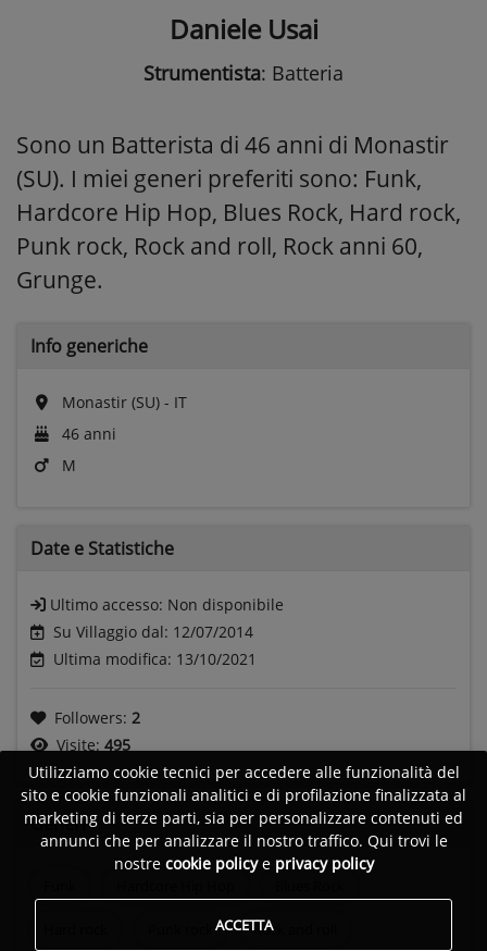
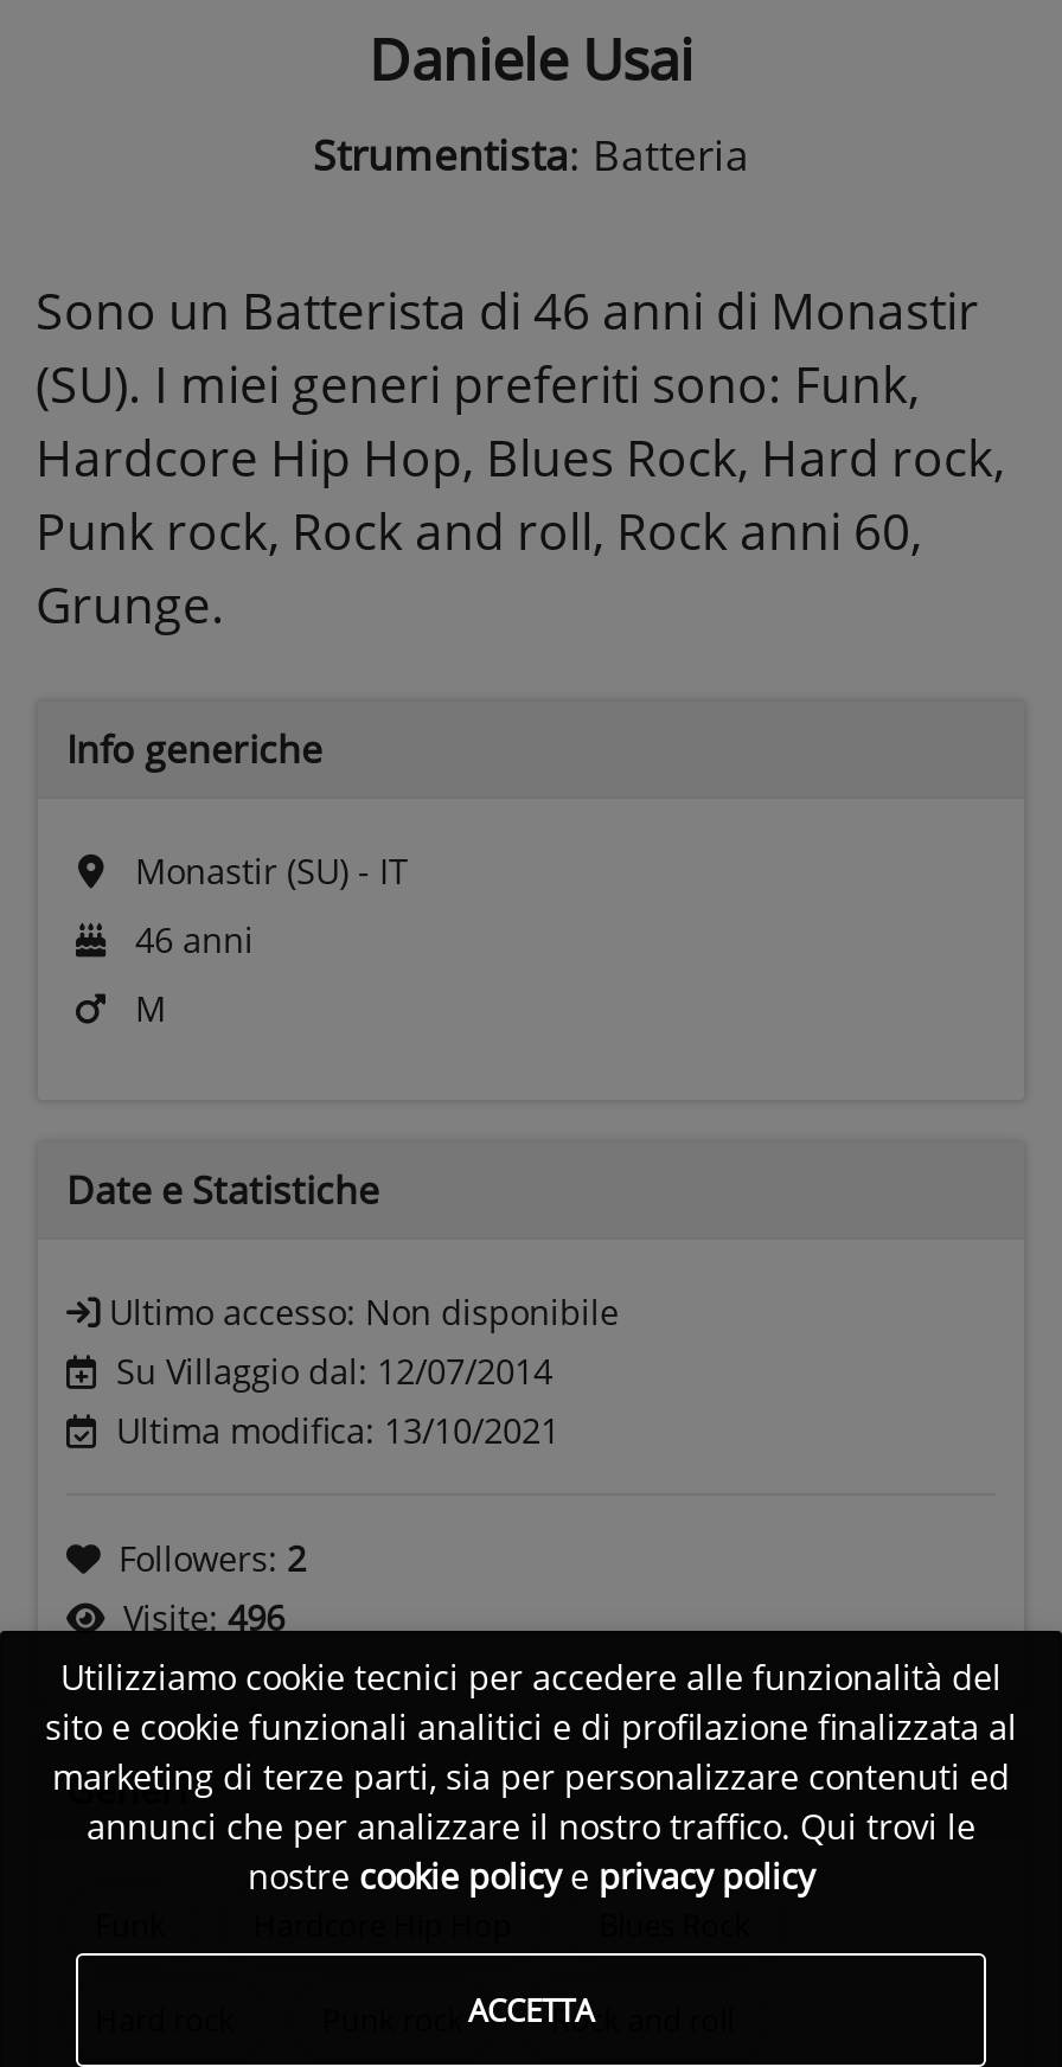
[57,734,130,755] Visite: 495 -> [123,1594,284,1639] Visite: 496

